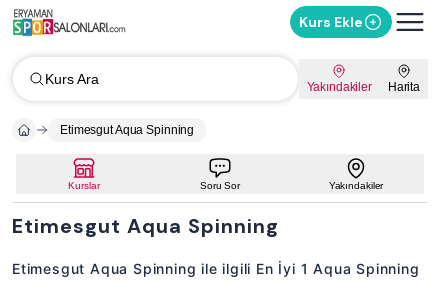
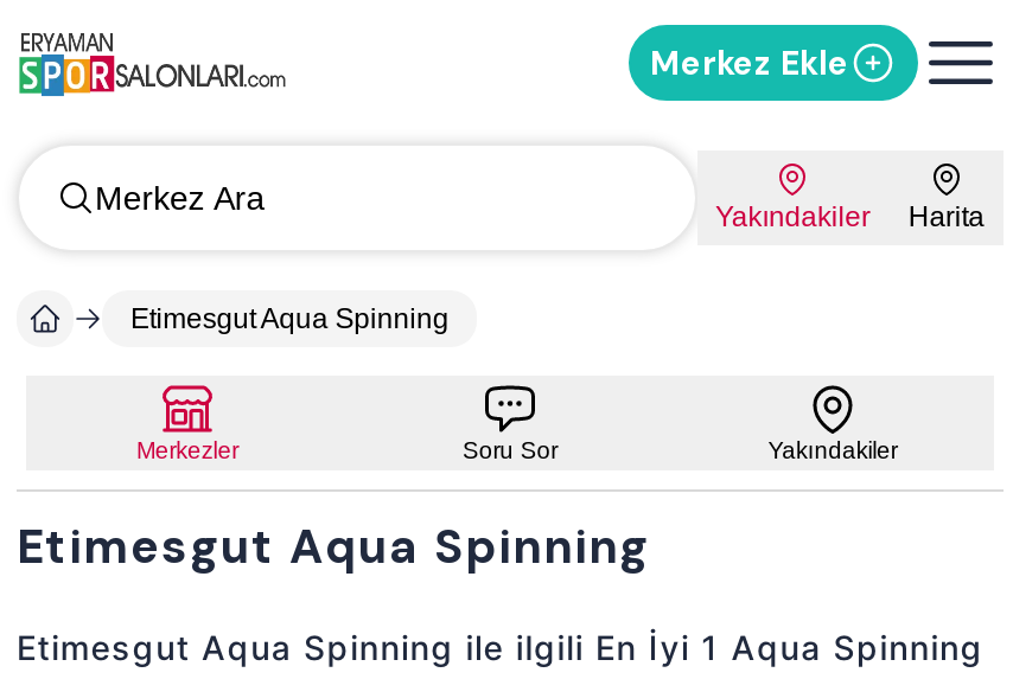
[299,13,363,31] Kurs Ekle -> [650,41,849,84] Merkez Ekle
[45,71,99,87] Kurs Ara -> [95,179,265,217] Merkez Ara
[68,180,100,191] Kurslar -> [136,437,238,463] Merkezler

